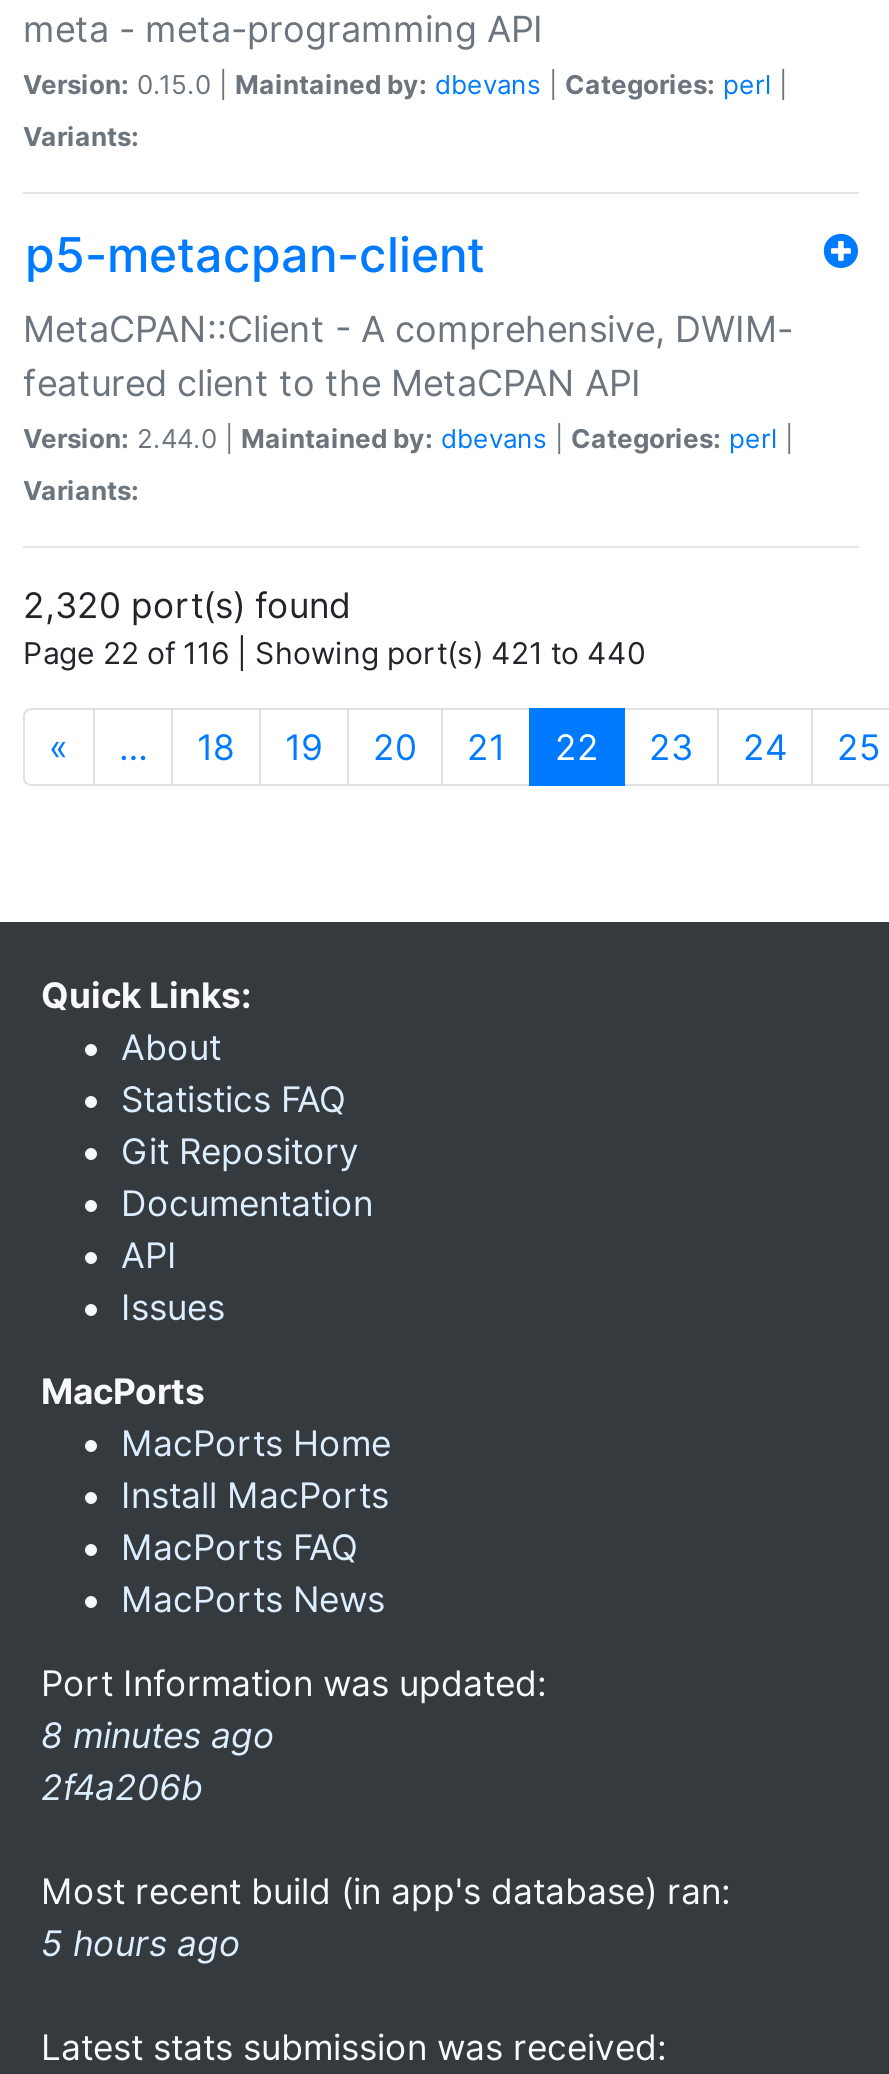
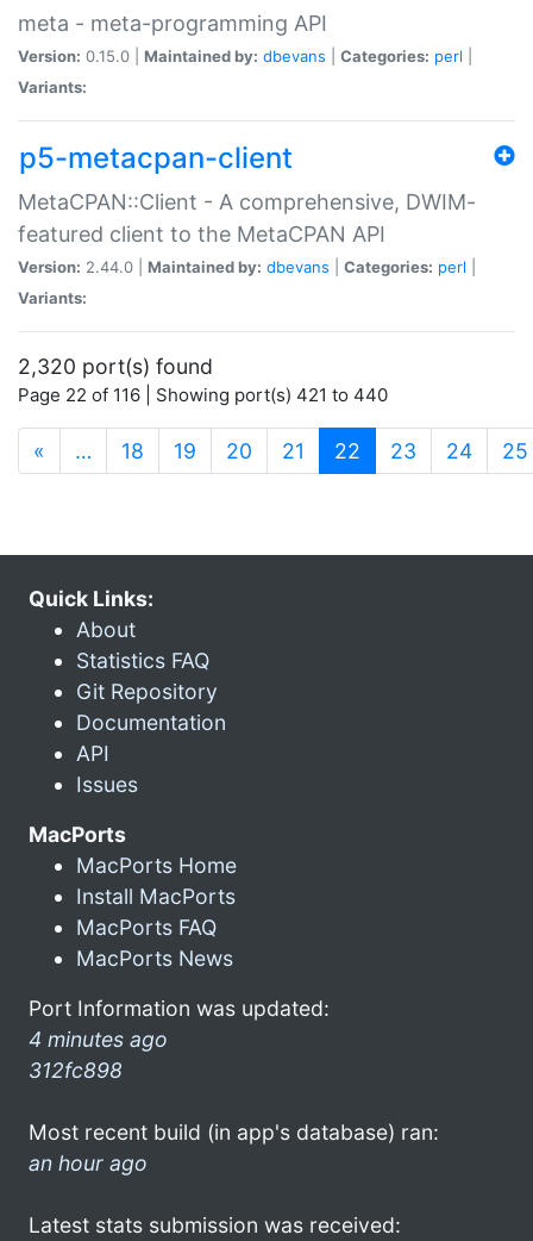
[41,1714,275,1808] 8 minutes ago | 2f4a206b -> [29,1027,168,1083] 4 minutes ago | 312fc898
[41,1922,241,1964] 5 hours ago -> [29,1150,148,1175] an hour ago

